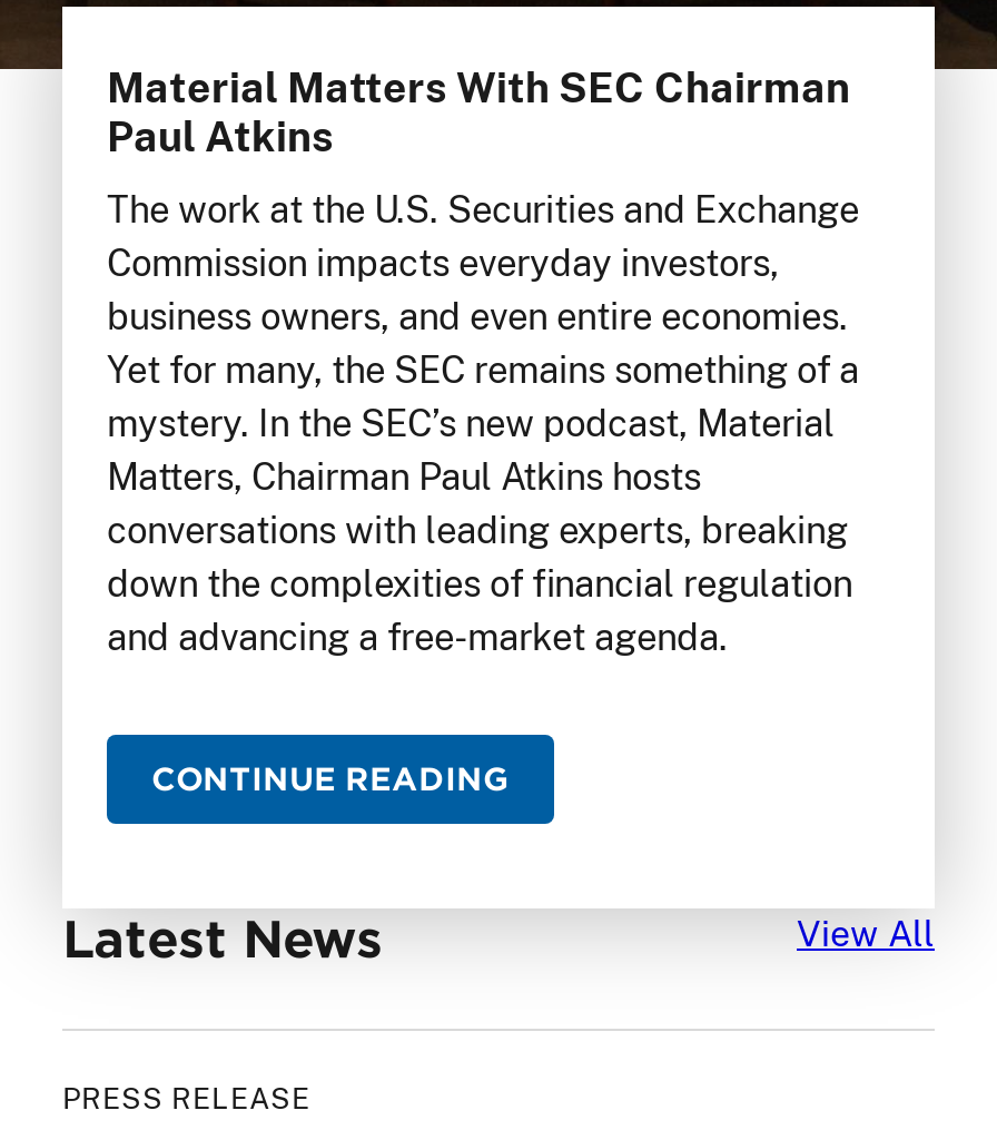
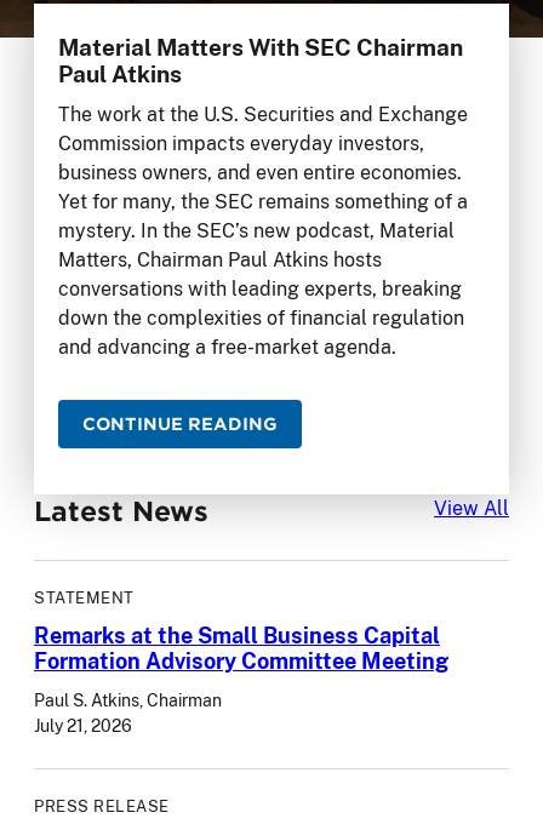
none -> [34,589,448,736] STATEMENT | Remarks at the Small Business Capital | Formation Advisory Committee Meeting | Paul S. Atkins, Chairman | July 21, 2026

